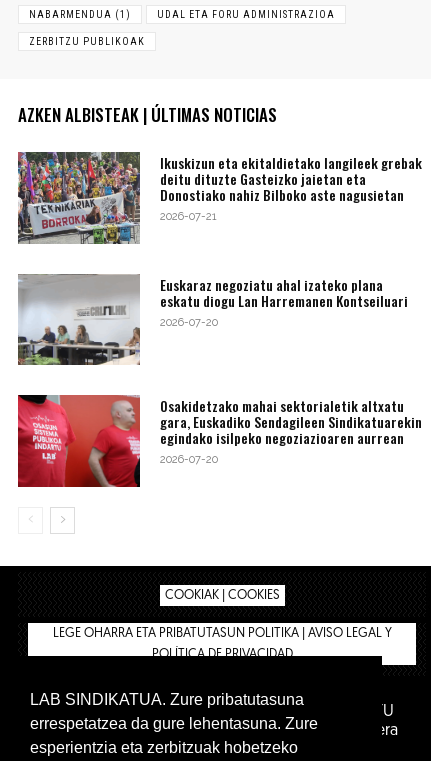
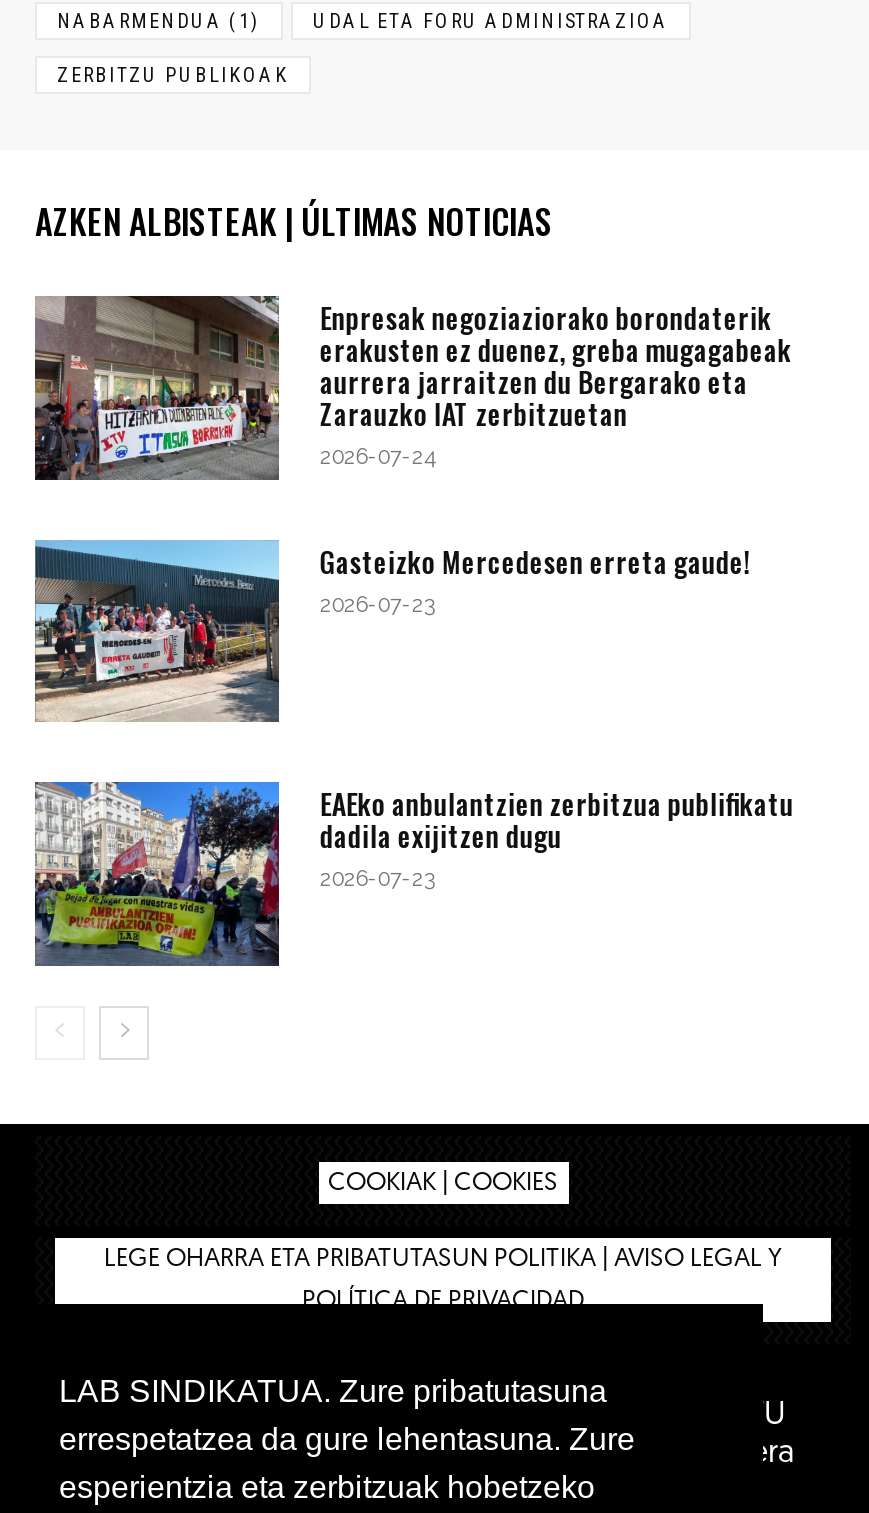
[17,152,422,243] [image] | Ikuskizun eta ekitaldietako langileek grebak | deitu dituzte Gasteizko jaietan eta | Donostiako nahiz Bilboko aste nagusietan | 2026-07-21 -> [33,294,792,480] [image] | Enpresak negoziaziorako borondaterik | erakusten ez duenez, greba mugagabeak | aurrera jarraitzen du Bergarako eta | Zarauzko IAT zerbitzuetan | 2026-07-24
[18,273,408,365] [image] | Euskaraz negoziatu ahal izateko plana | eskatu diogu Lan Harremanen Kontseiluari | 2026-07-20 -> [35,539,752,724] [image] | Gasteizko Mercedesen erreta gaude! | 2026-07-23
[17,394,422,488] [image] | Osakidetzako mahai sektorialetik altxatu | gara, Euskadiko Sendagileen Sindikatuarekin | egindako isilpeko negoziazioaren aurrean | 2026-07-20 -> [33,780,794,968] [image] | EAEko anbulantzien zerbitzua publifikatu | dadila exijitzen dugu | 2026-07-23

